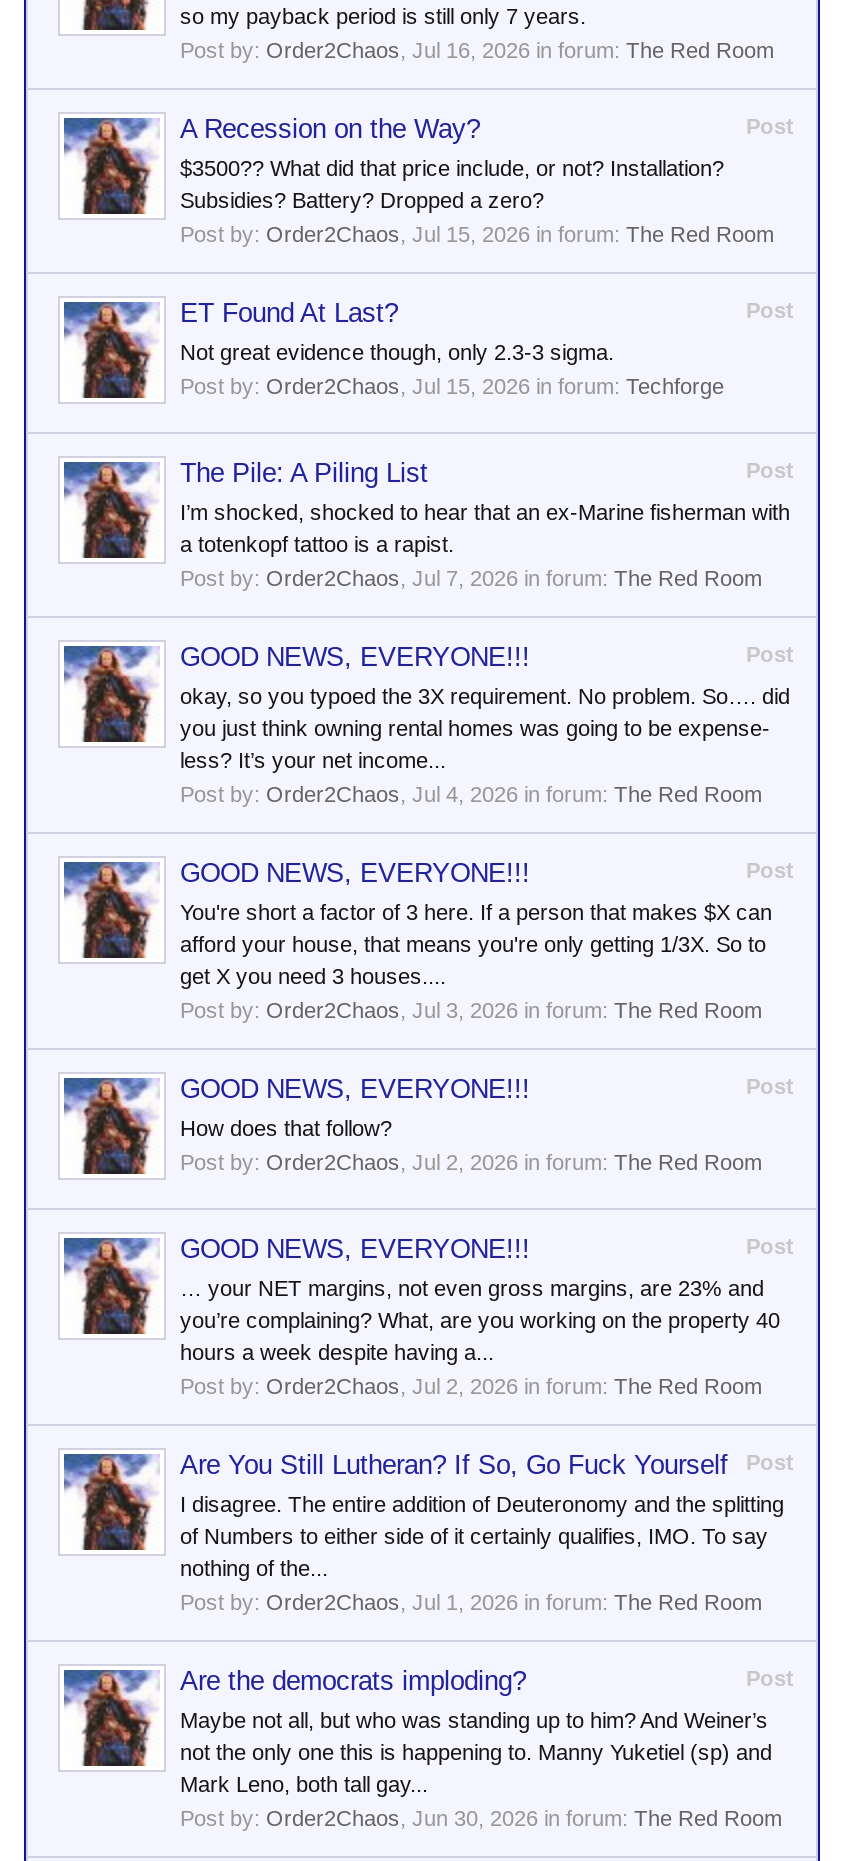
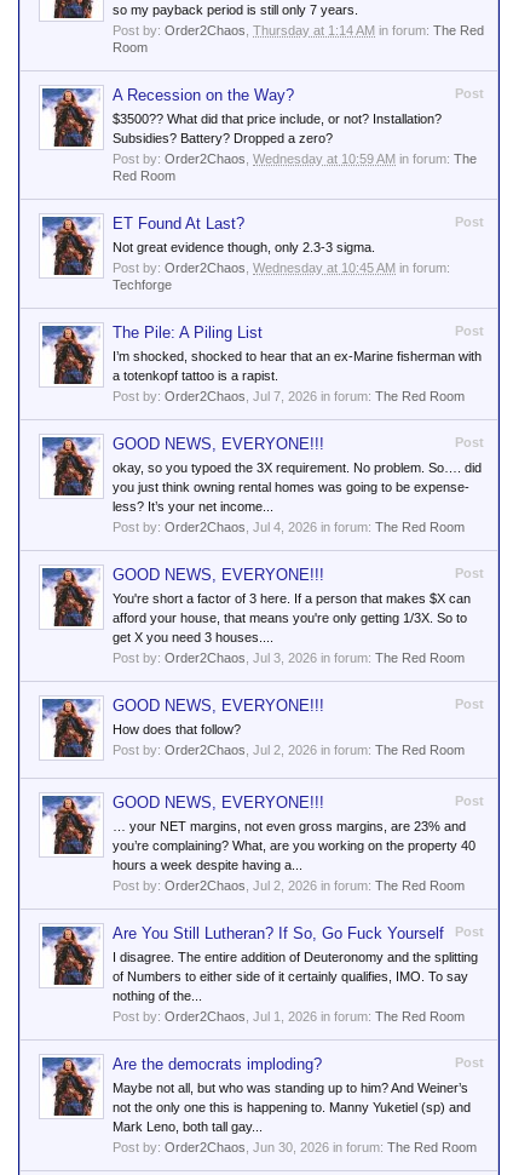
[180,38,774,62] Post by: Order2Chaos, Jul 16, 2026 in forum: The Red Room -> [113,23,484,55] Post by: Order2Chaos, Thursday at 1:14 AM in forum: The Red | Room
[180,222,774,246] Post by: Order2Chaos, Jul 15, 2026 in forum: The Red Room -> [113,151,477,183] Post by: Order2Chaos, Wednesday at 10:59 AM in forum: The | Red Room
[180,374,724,398] Post by: Order2Chaos, Jul 15, 2026 in forum: Techforge -> [113,260,450,292] Post by: Order2Chaos, Wednesday at 10:45 AM in forum: | Techforge

